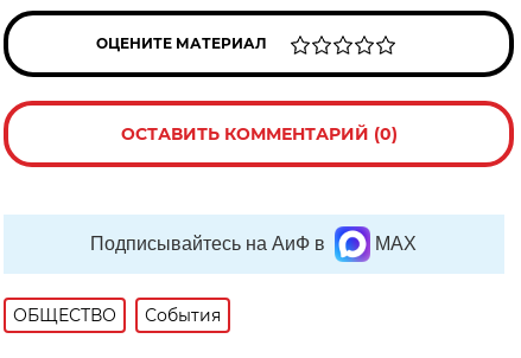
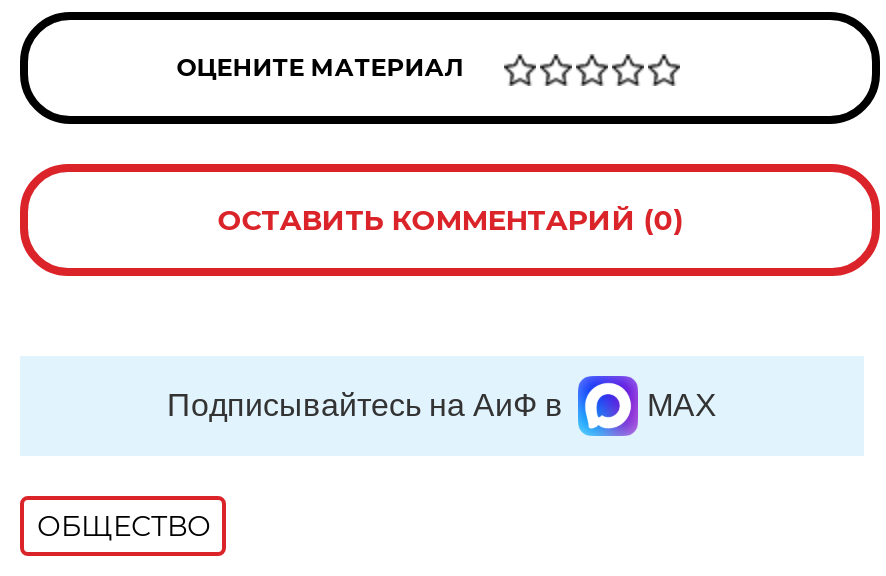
[145,305,221,326] События -> none

